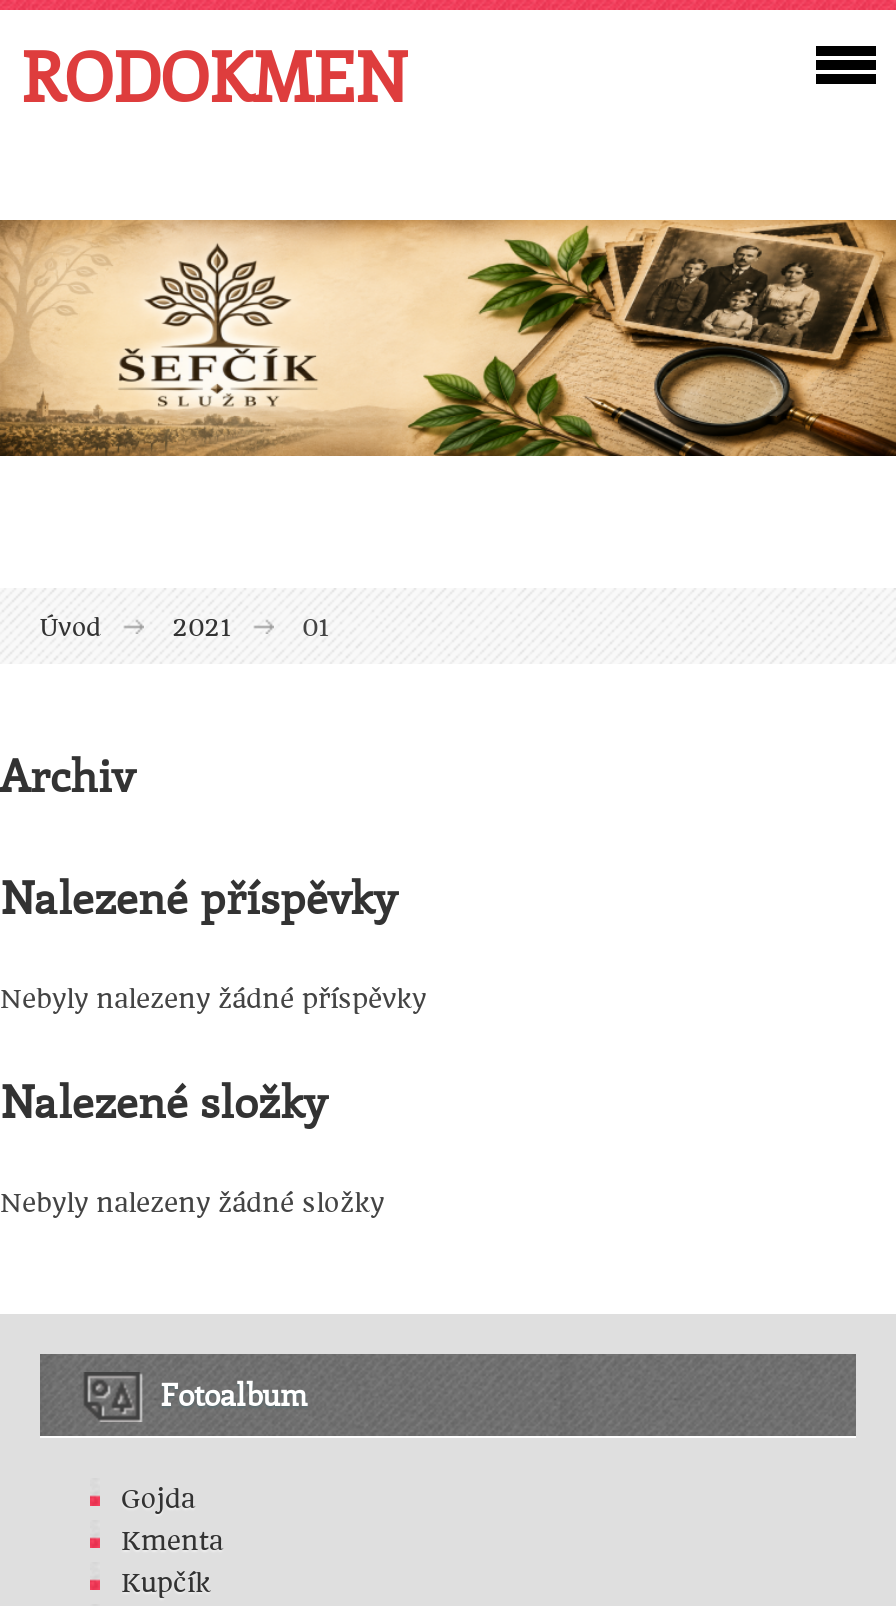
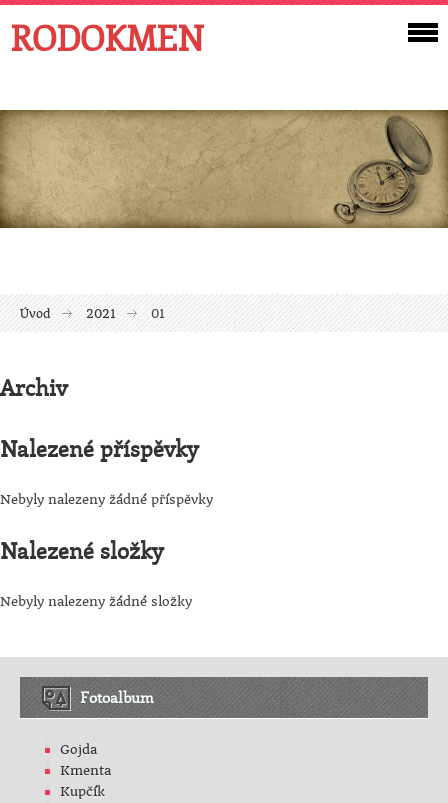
[6,218,890,458] [image] -> [3,109,445,229] [image]

